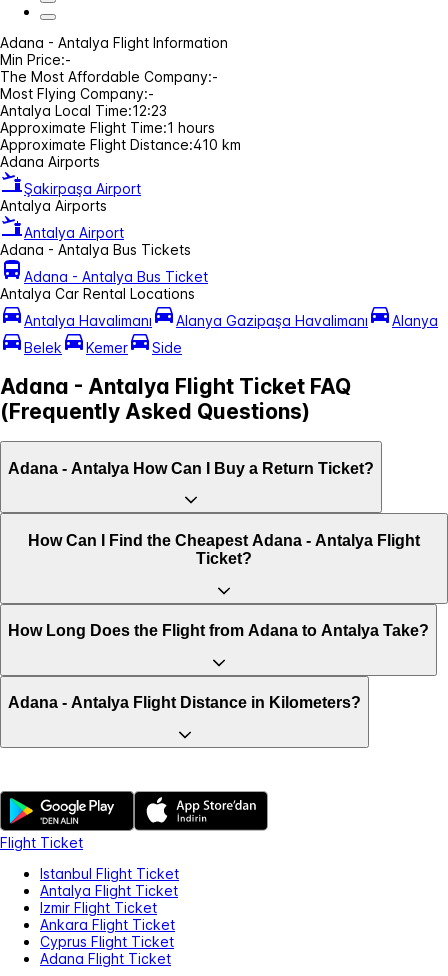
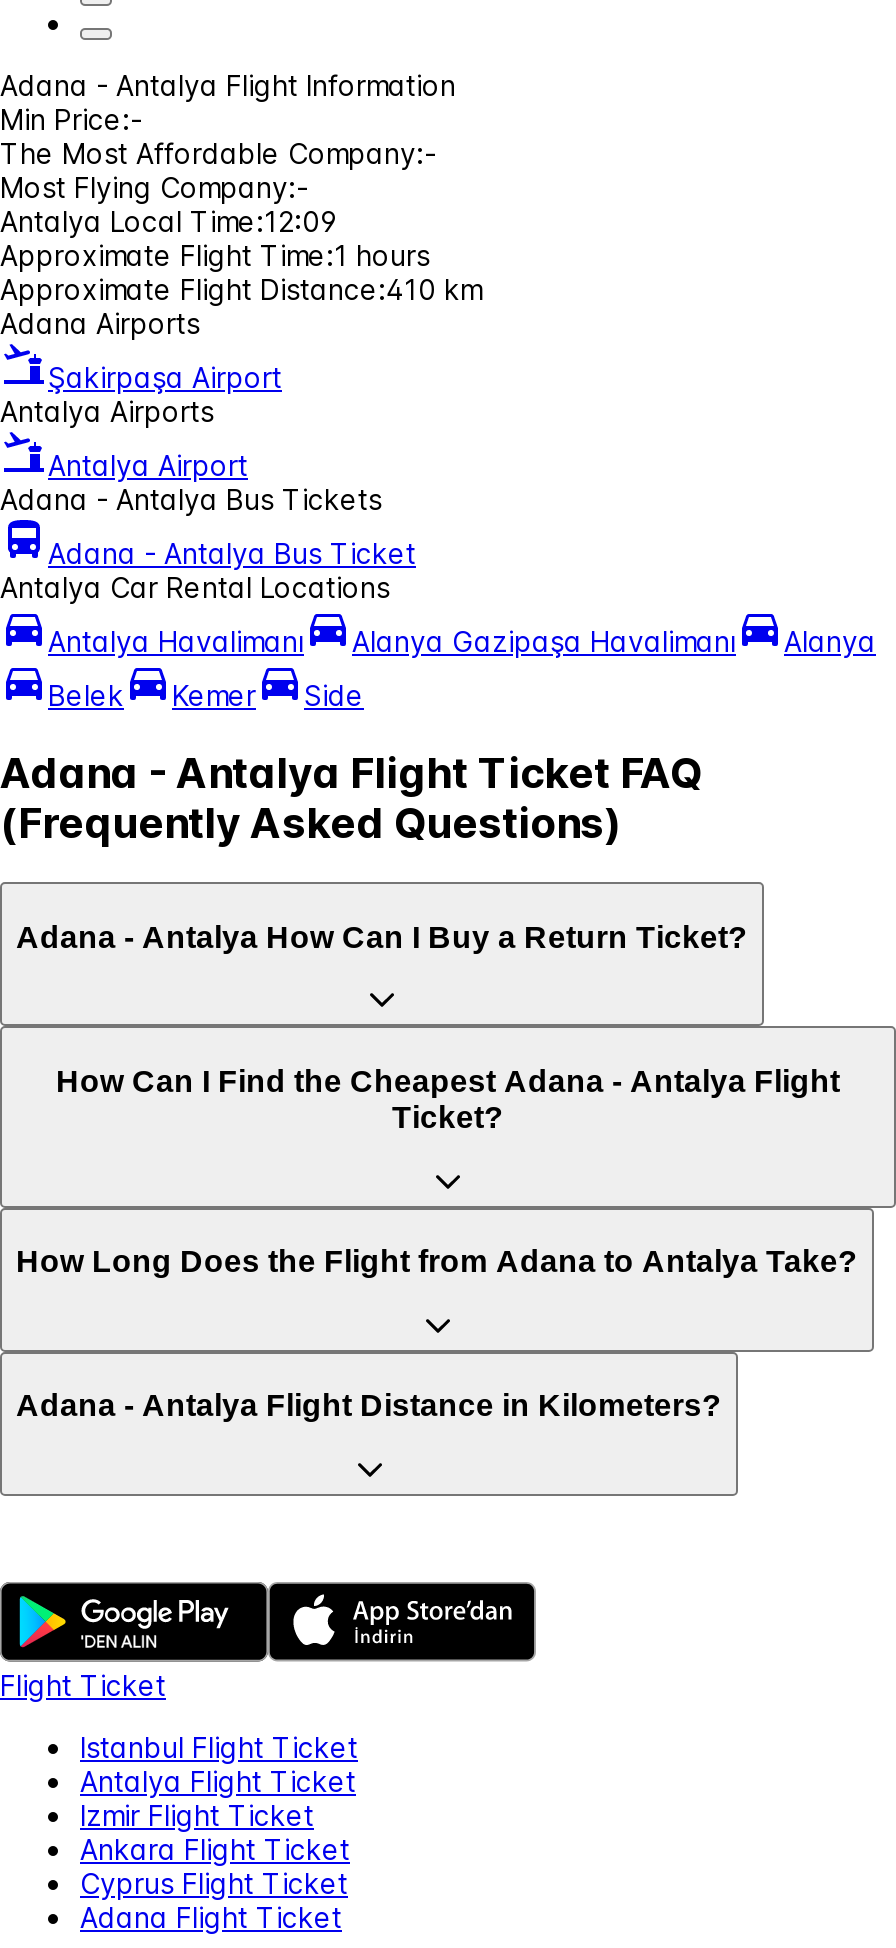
[0,102,167,119] Antalya Local Time: 12:23 -> [0,205,336,239] Antalya Local Time: 12:09

